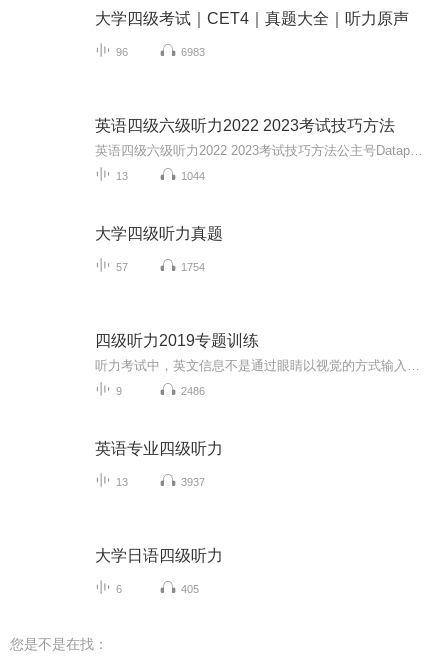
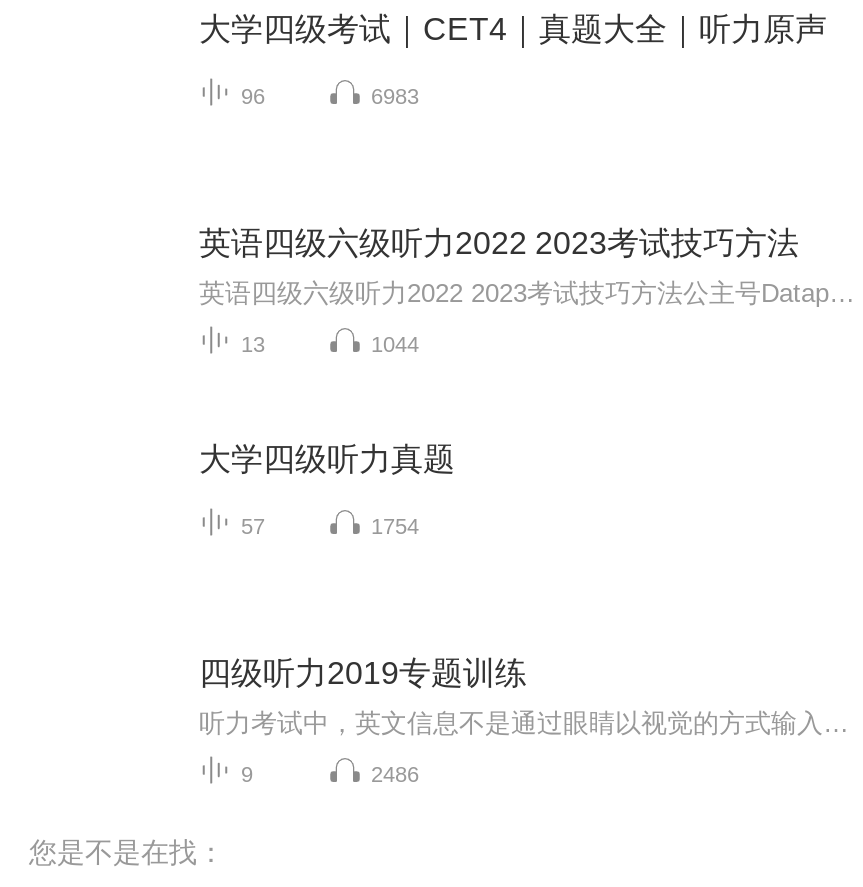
[95,440,223,488] 英语专业四级听力 | 13 | 3937 -> none
[95,547,223,595] 大学日语四级听力 | 6 | 405 -> none

